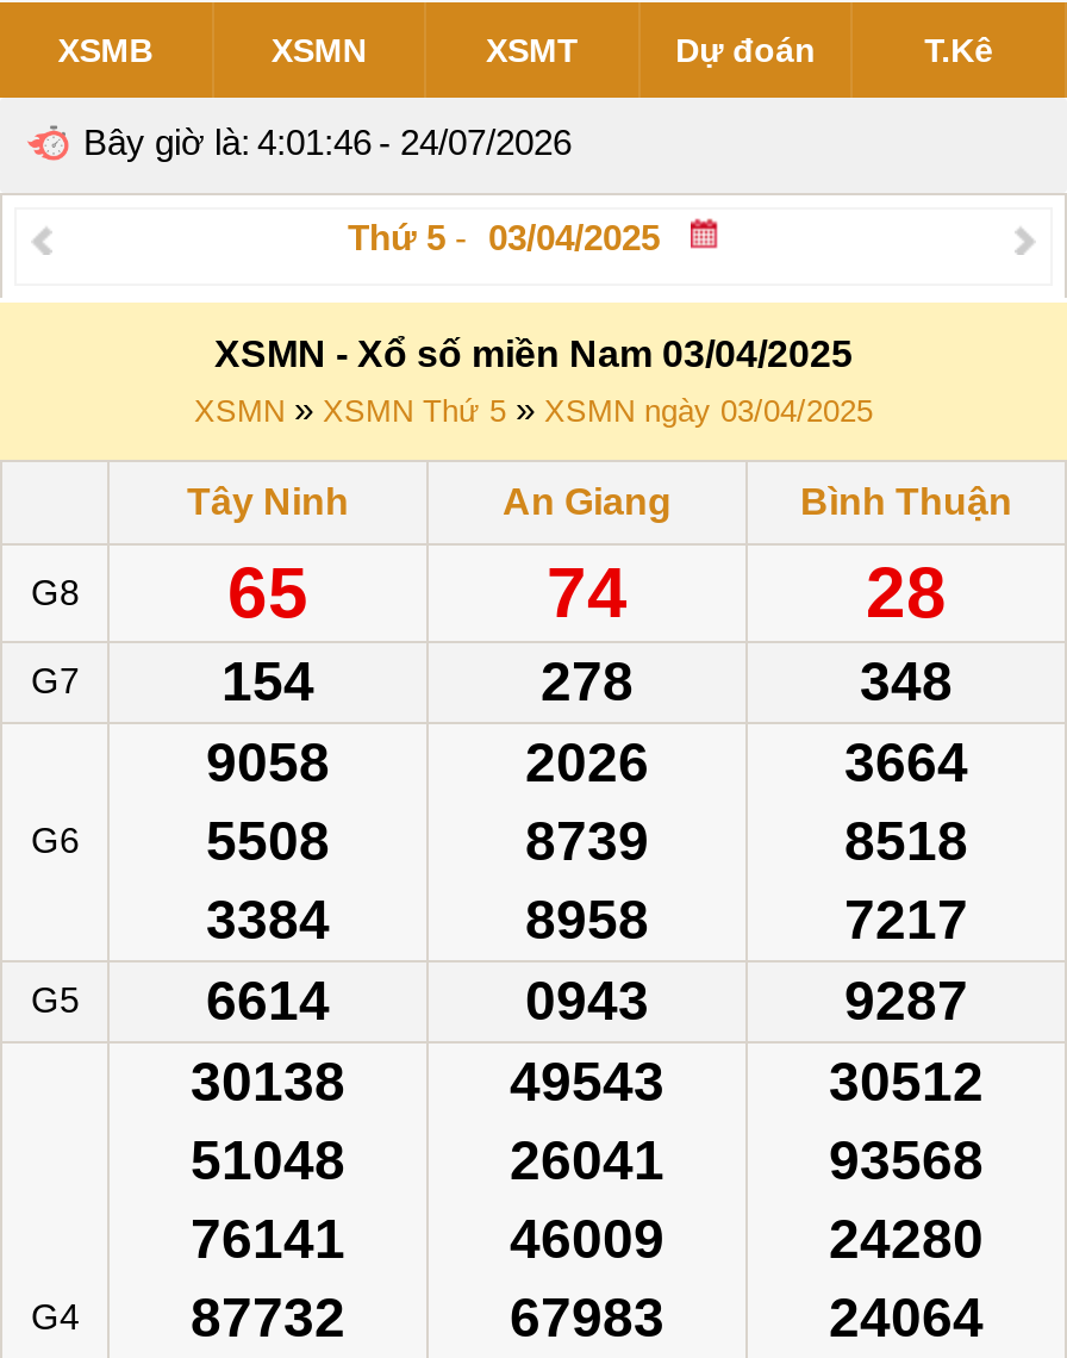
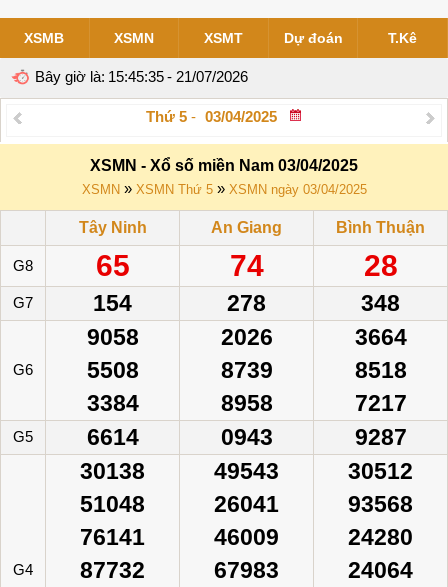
[83,123,572,163] Bây giờ là: 4:01:46 - 24/07/2026 -> [35,68,248,85] Bây giờ là: 15:45:35 - 21/07/2026

